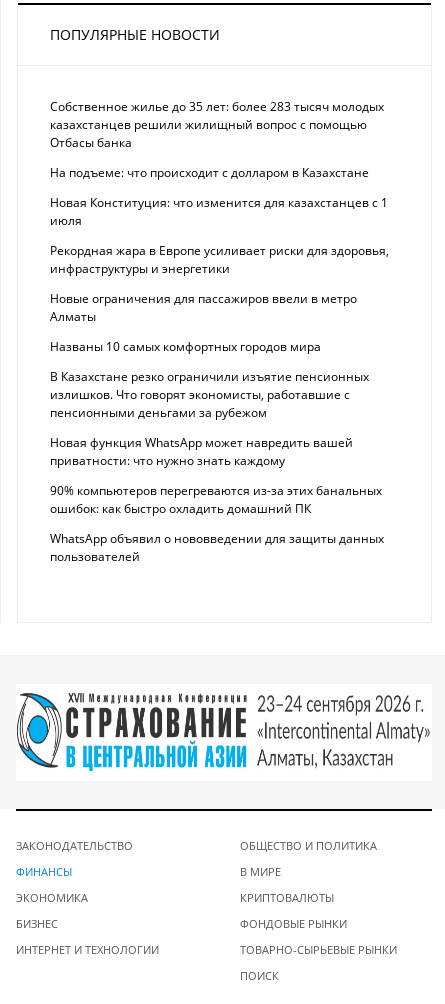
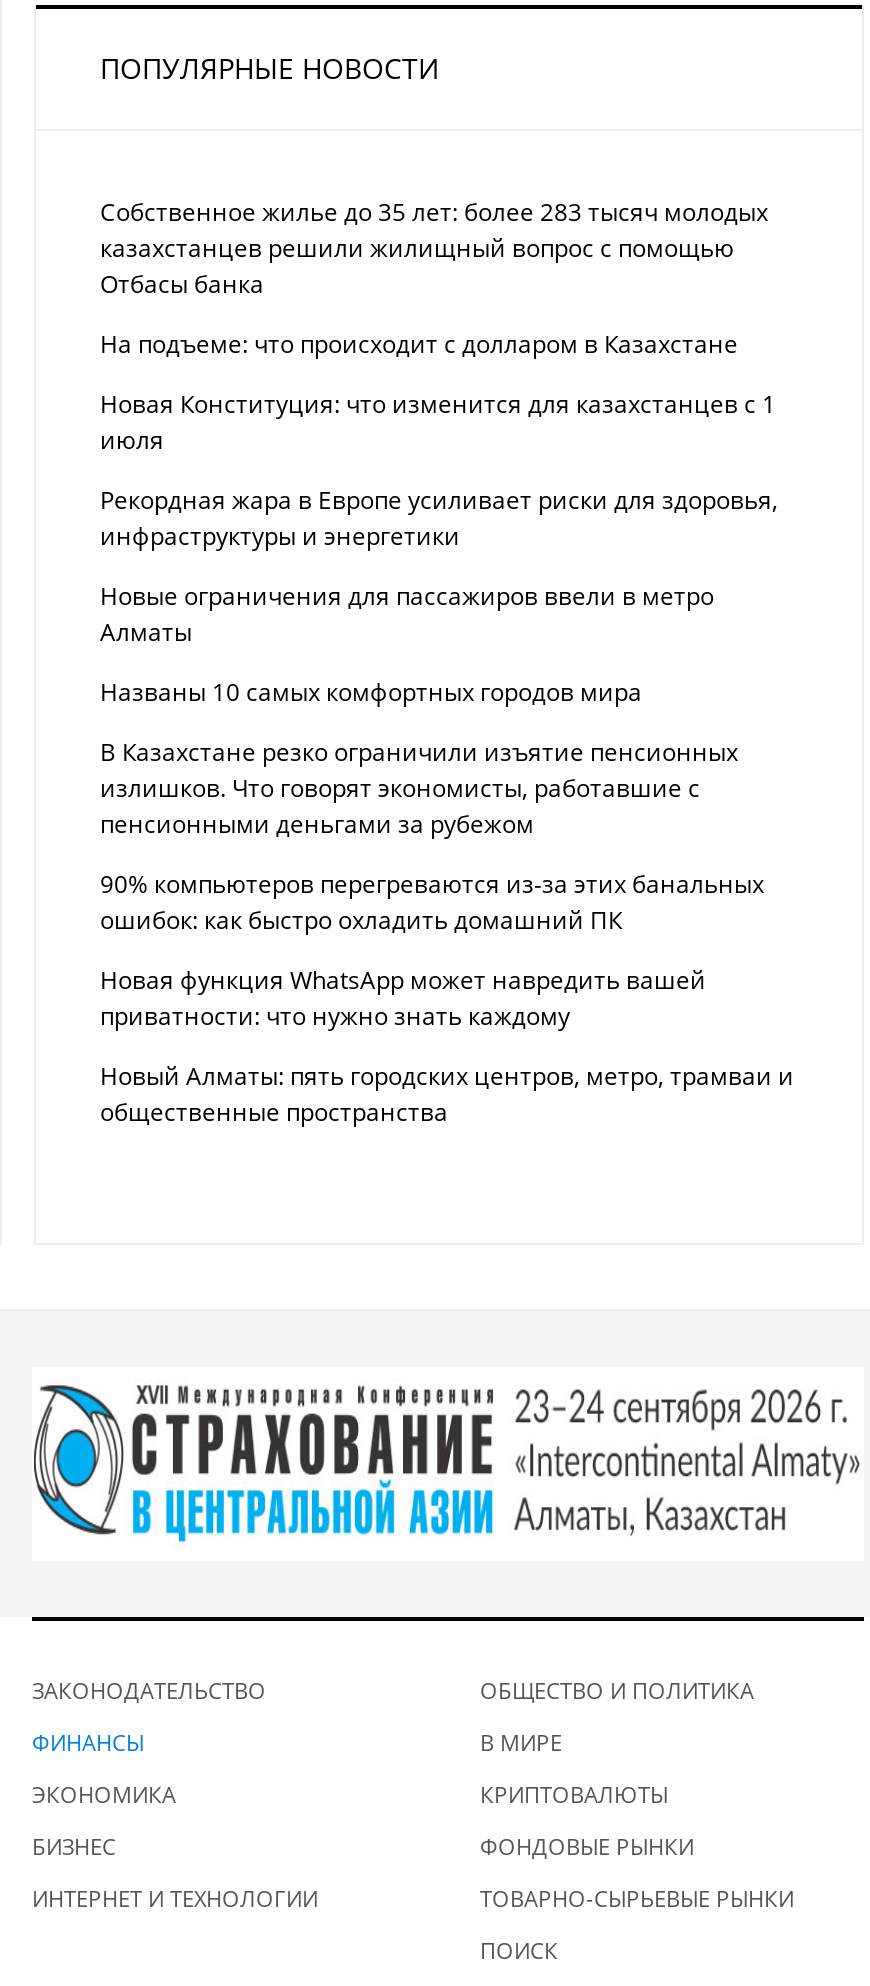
moved [50,434,353,469] -> [100,964,706,1034]: Новая функция WhatsApp может навредить вашей | приватности: что нужно знать каждому
moved [50,482,382,517] -> [100,868,764,938]: 90% компьютеров перегреваются из-за этих банальных | ошибок: как быстро охладить домашний ПК
[50,530,384,565] WhatsApp объявил о нововведении для защиты данных | пользователей -> [100,1060,794,1130] Новый Алматы: пять городских центров, метро, трамваи и | общественные пространства

